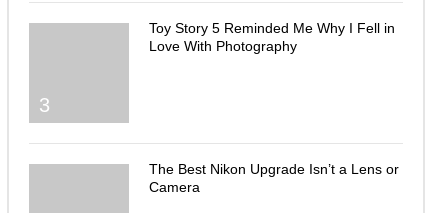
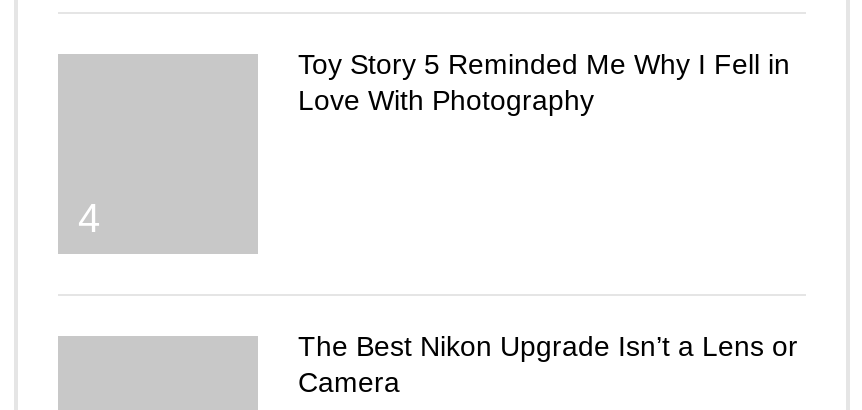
[39,94,50,116] 3 -> [78,196,100,240] 4

